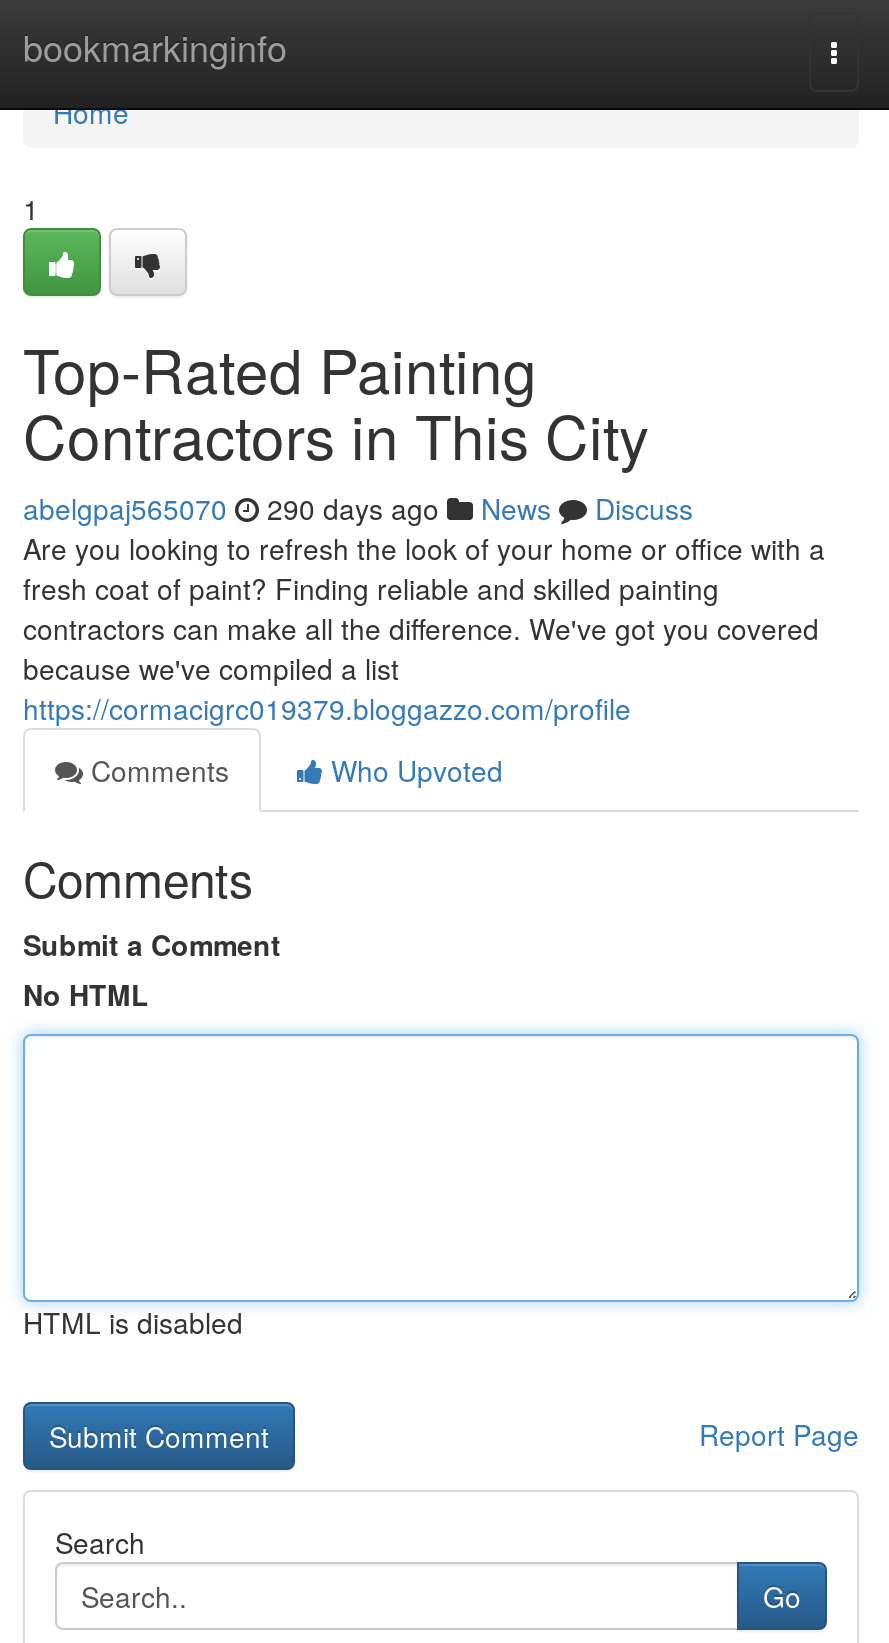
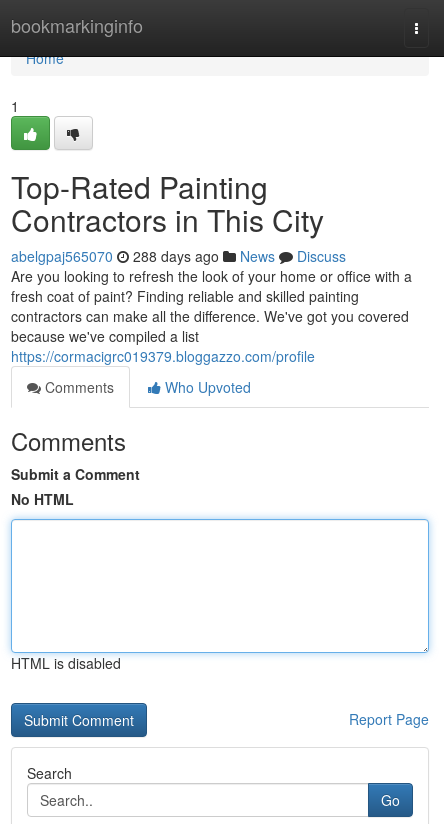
[23,488,693,528] abelgpaj565070 290 days ago News Discuss -> [11,246,346,266] abelgpaj565070 288 days ago News Discuss

